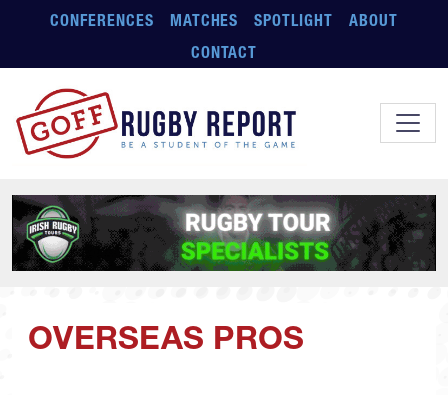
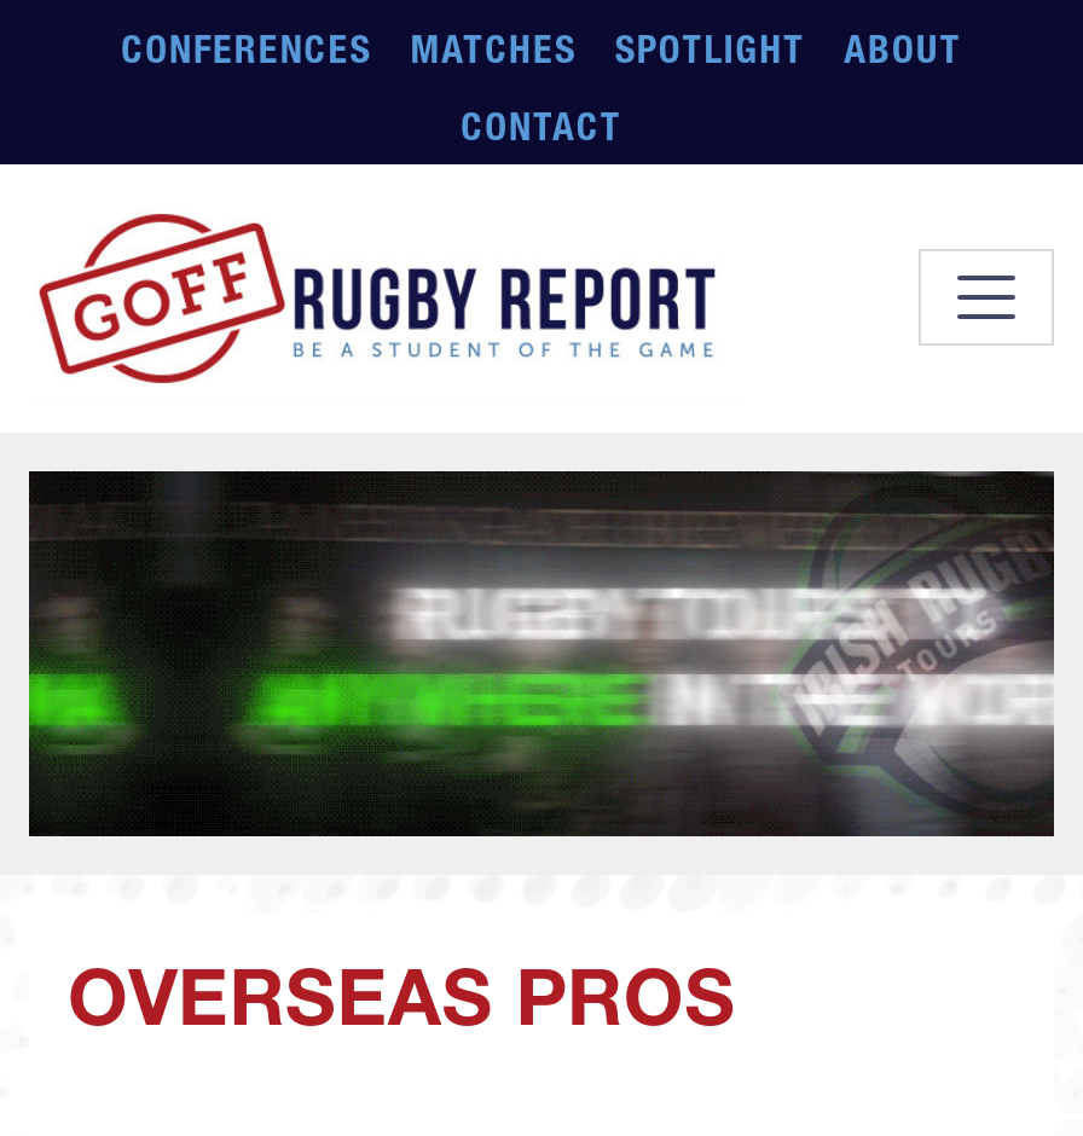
[14,194,434,271] [image] -> [27,469,1054,836] [image]

